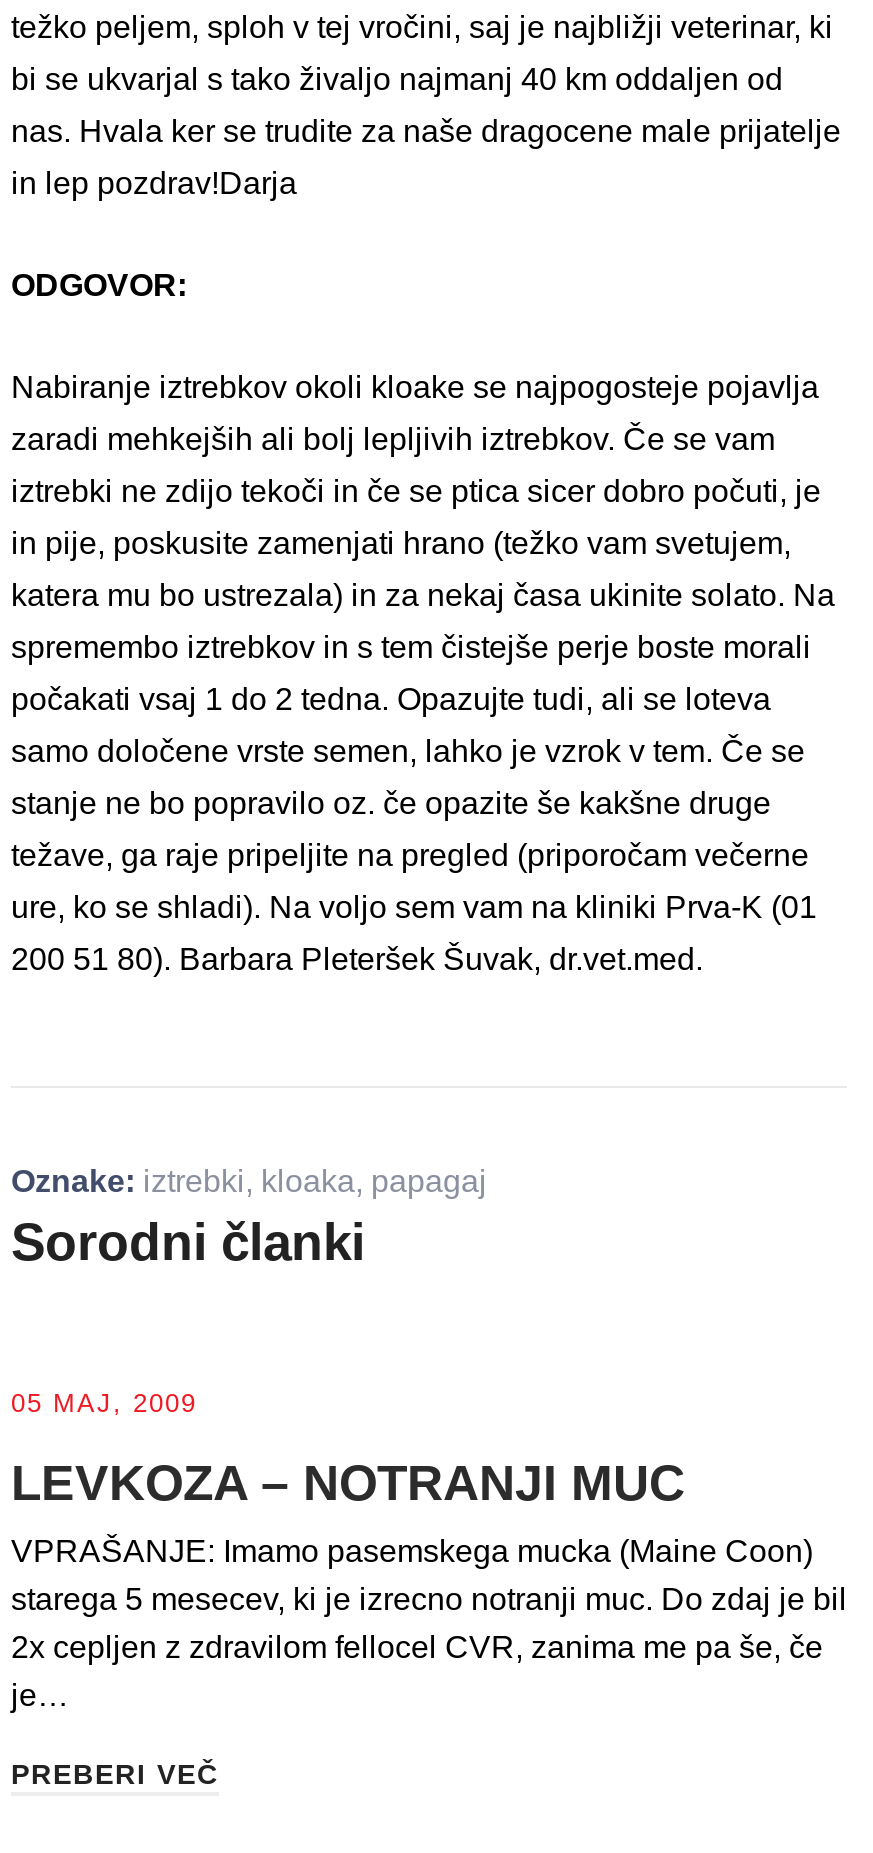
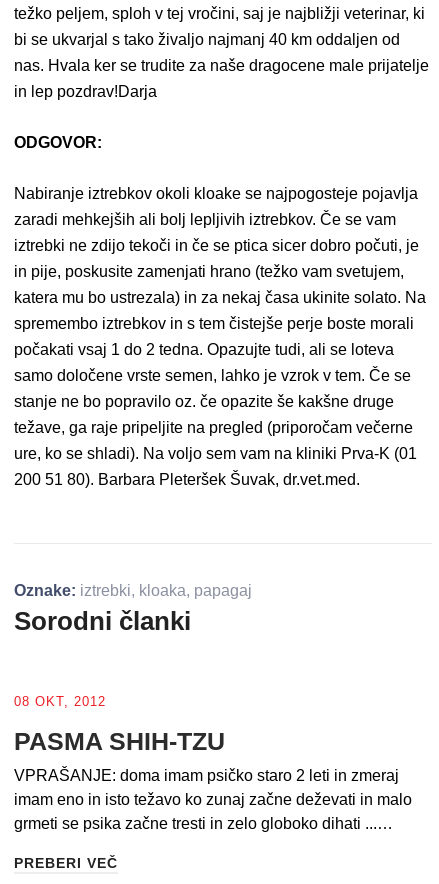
[11,1388,197,1418] 05 MAJ, 2009 -> [14,694,106,709] 08 OKT, 2012
[11,1454,847,1712] LEVKOZA – NOTRANJI MUC | VPRAŠANJE: Imamo pasemskega mucka (Maine Coon) | starega 5 mesecev, ki je izrecno notranji muc. Do zdaj je bil | 2x cepljen z zdravilom fellocel CVR, zanima me pa še, če | je… -> [14,727,412,832] PASMA SHIH-TZU | VPRAŠANJE: doma imam psičko staro 2 leti in zmeraj | imam eno in isto težavo ko zunaj začne deževati in malo | grmeti se psika začne tresti in zelo globoko dihati ...…

